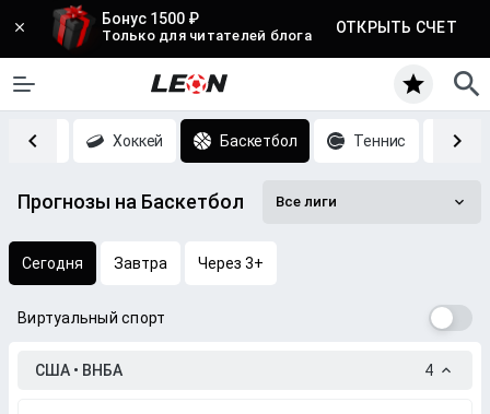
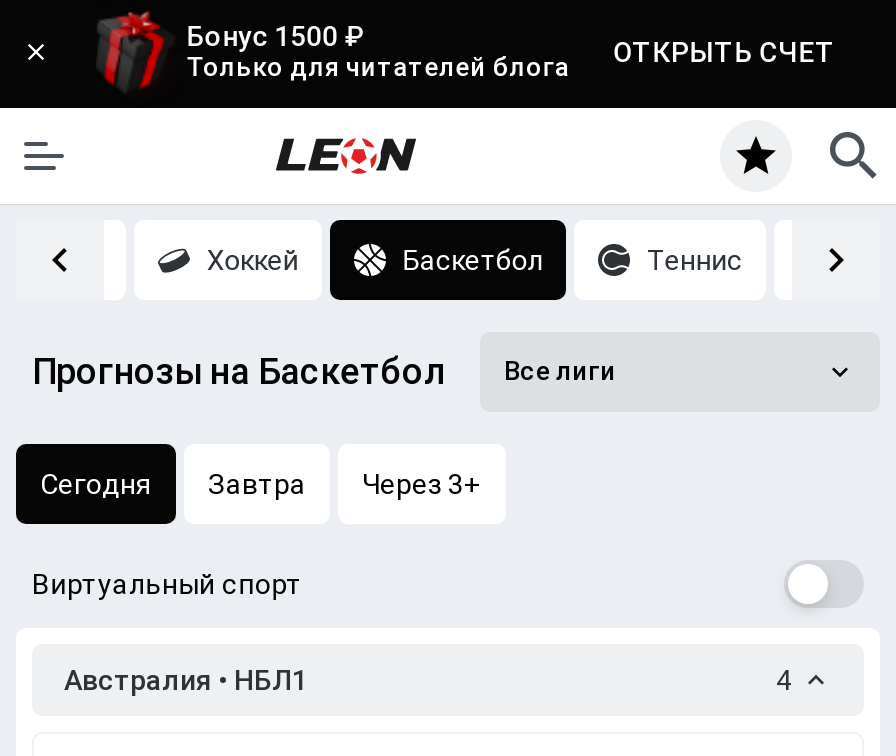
[35,362,122,379] США • ВНБА -> [64,664,308,696] Австралия • НБЛ1

